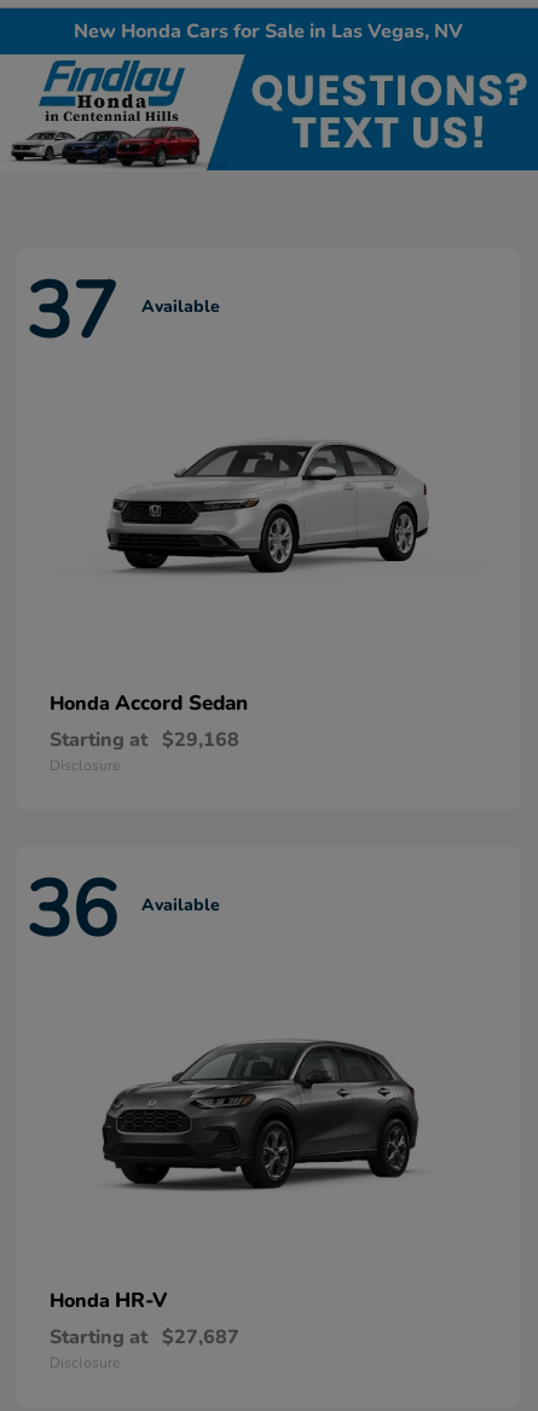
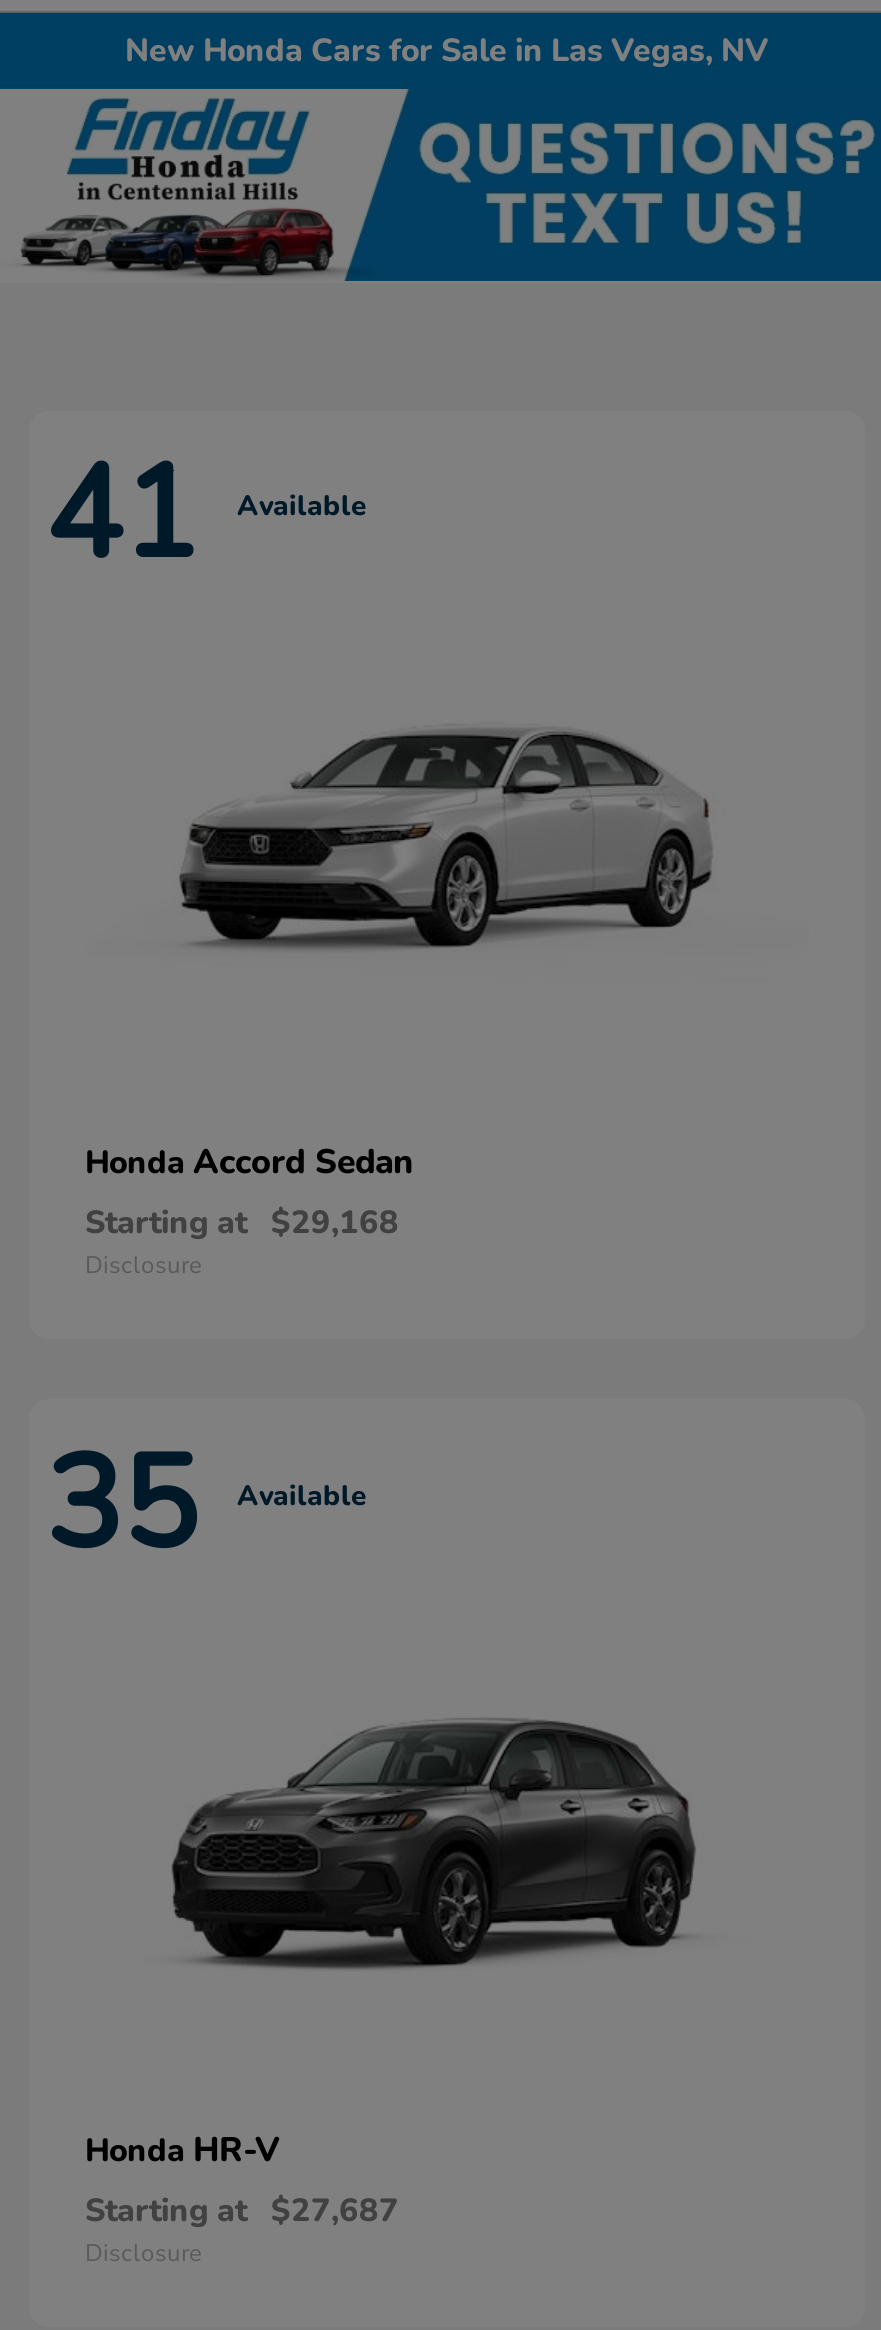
[25,259,220,365] 37 Available -> [45,427,367,603] 41 Available
[25,857,220,963] 36 Available -> [45,1416,367,1592] 35 Available

